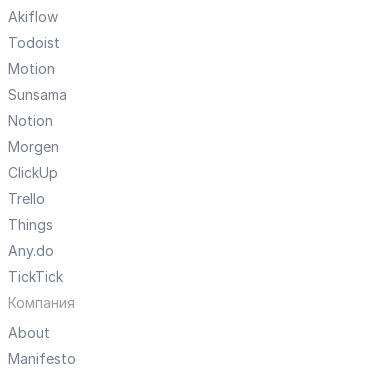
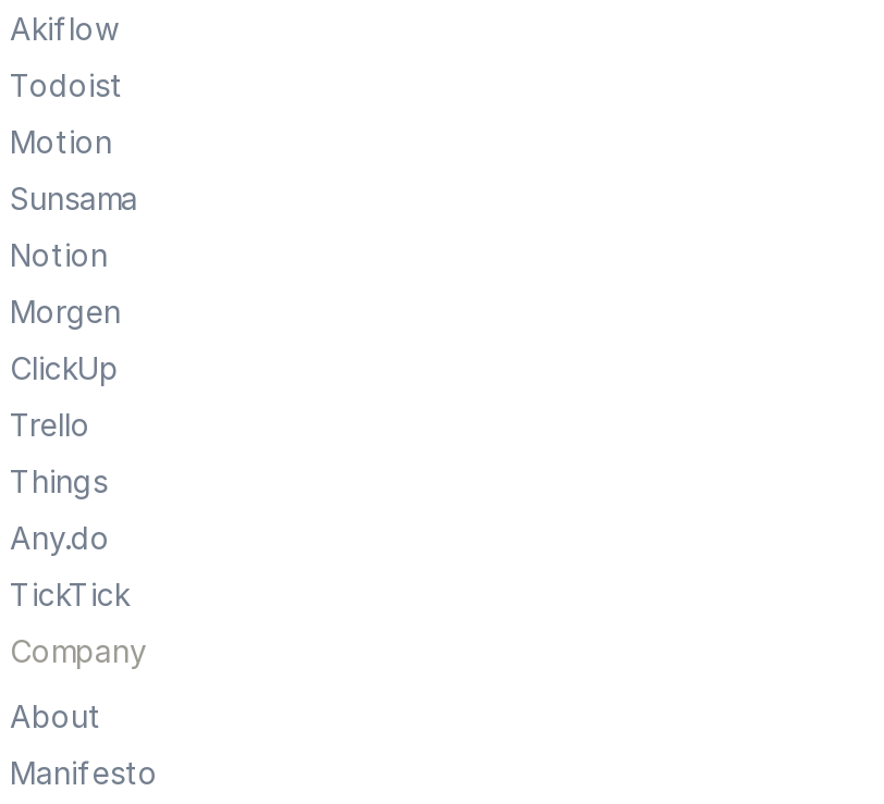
[8,294,75,311] Компания -> [10,632,147,669] Company

